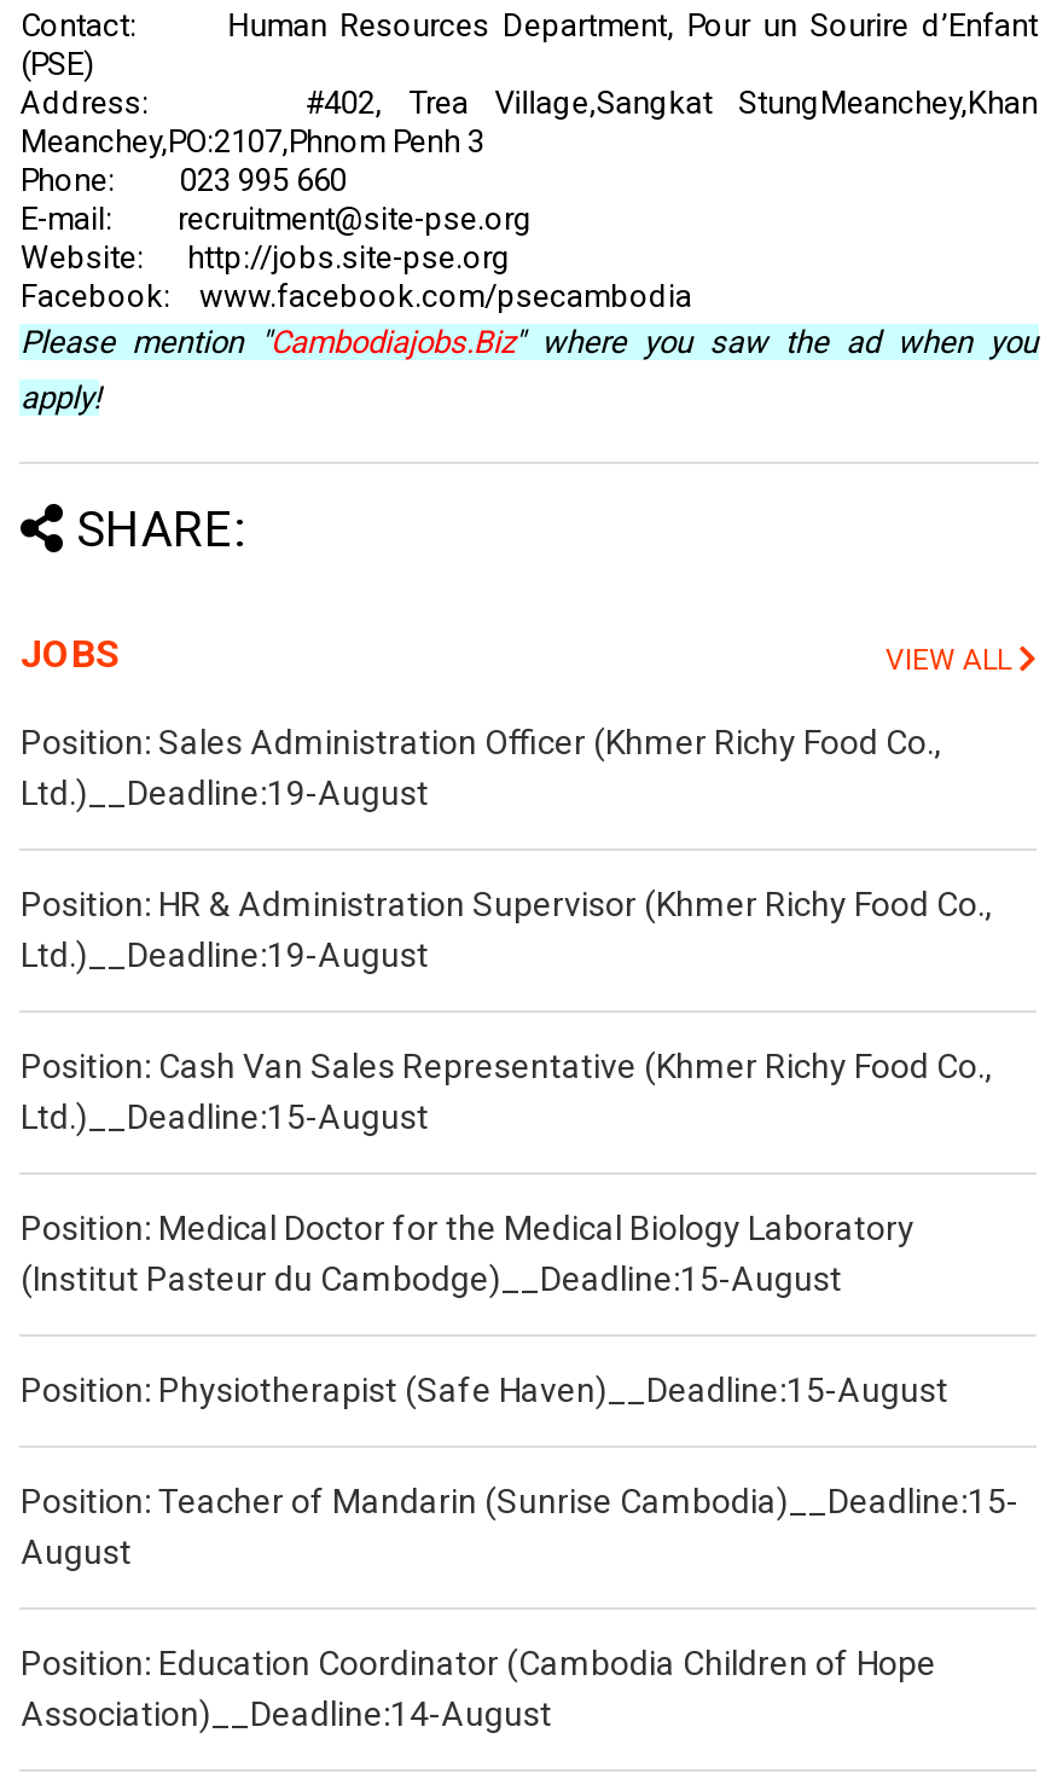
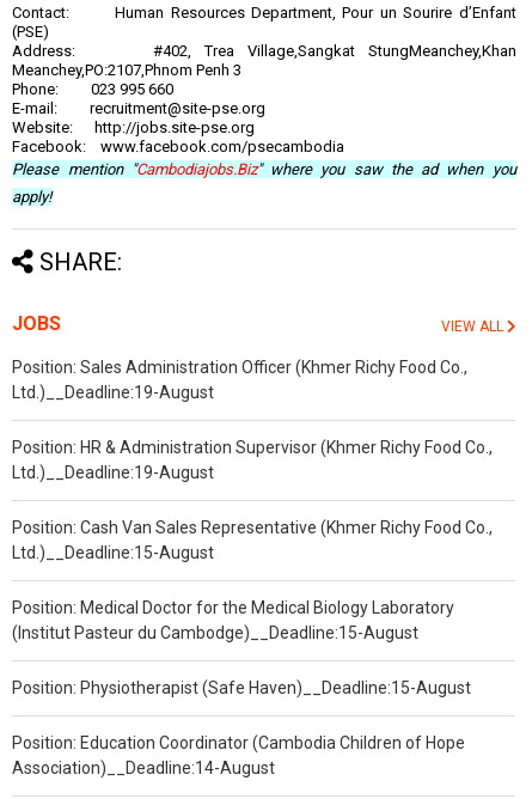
[20,1482,1018,1571] Position: Teacher of Mandarin (Sunrise Cambodia)__Deadline:15- | August -> none

